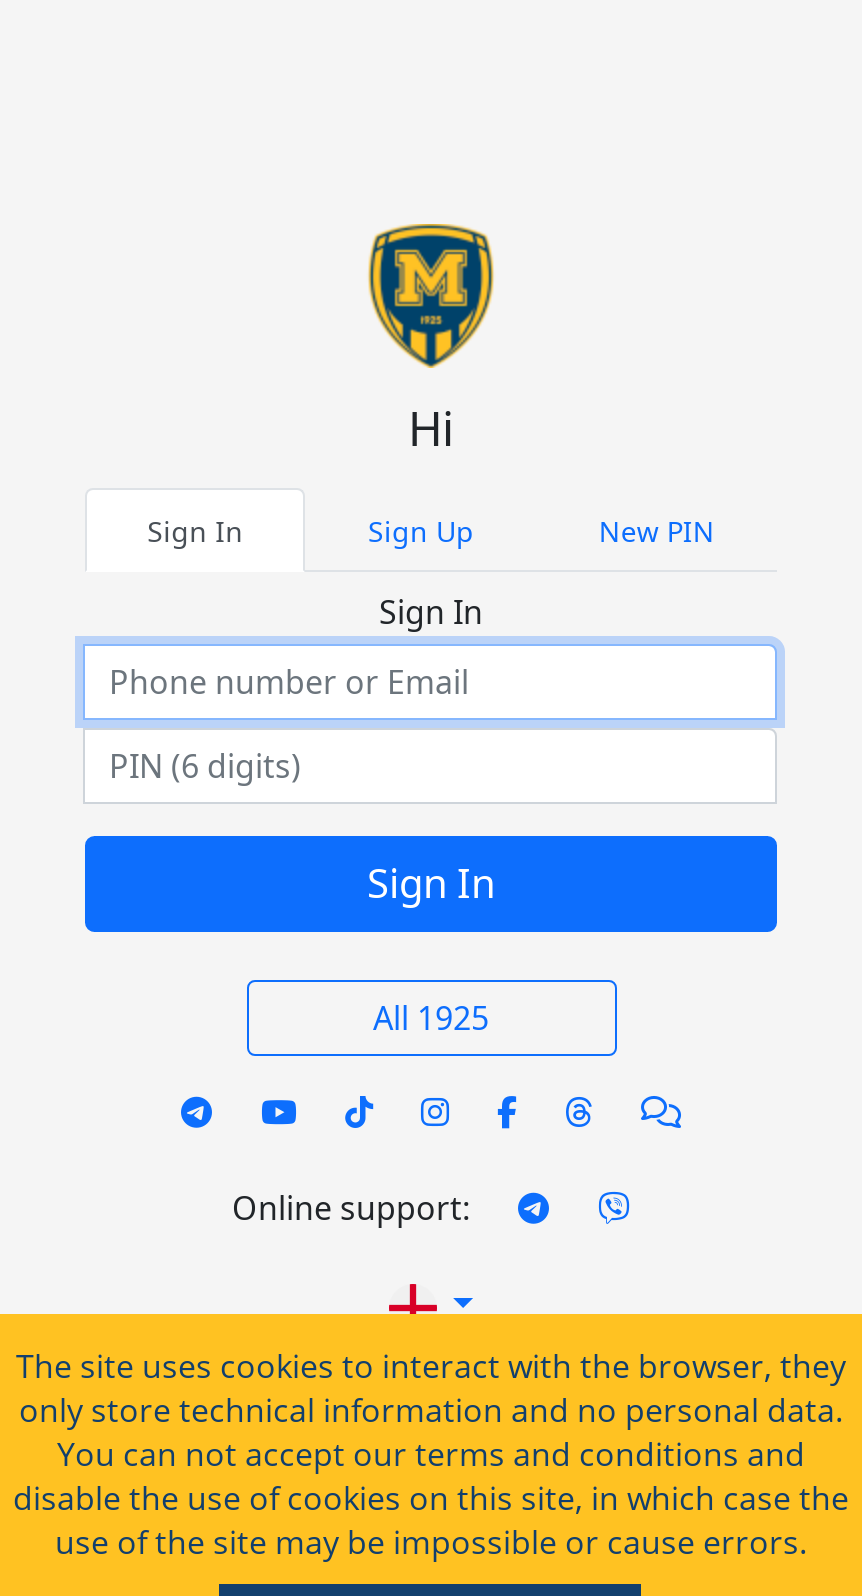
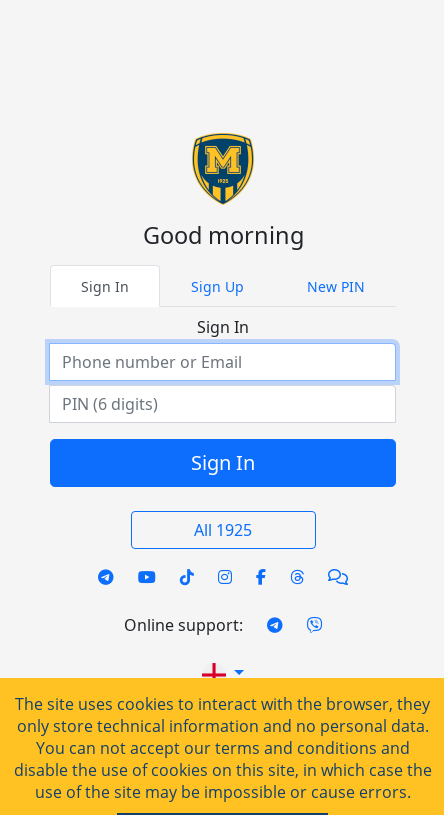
[408,396,454,460] Hi -> [142,219,303,251] Good morning

